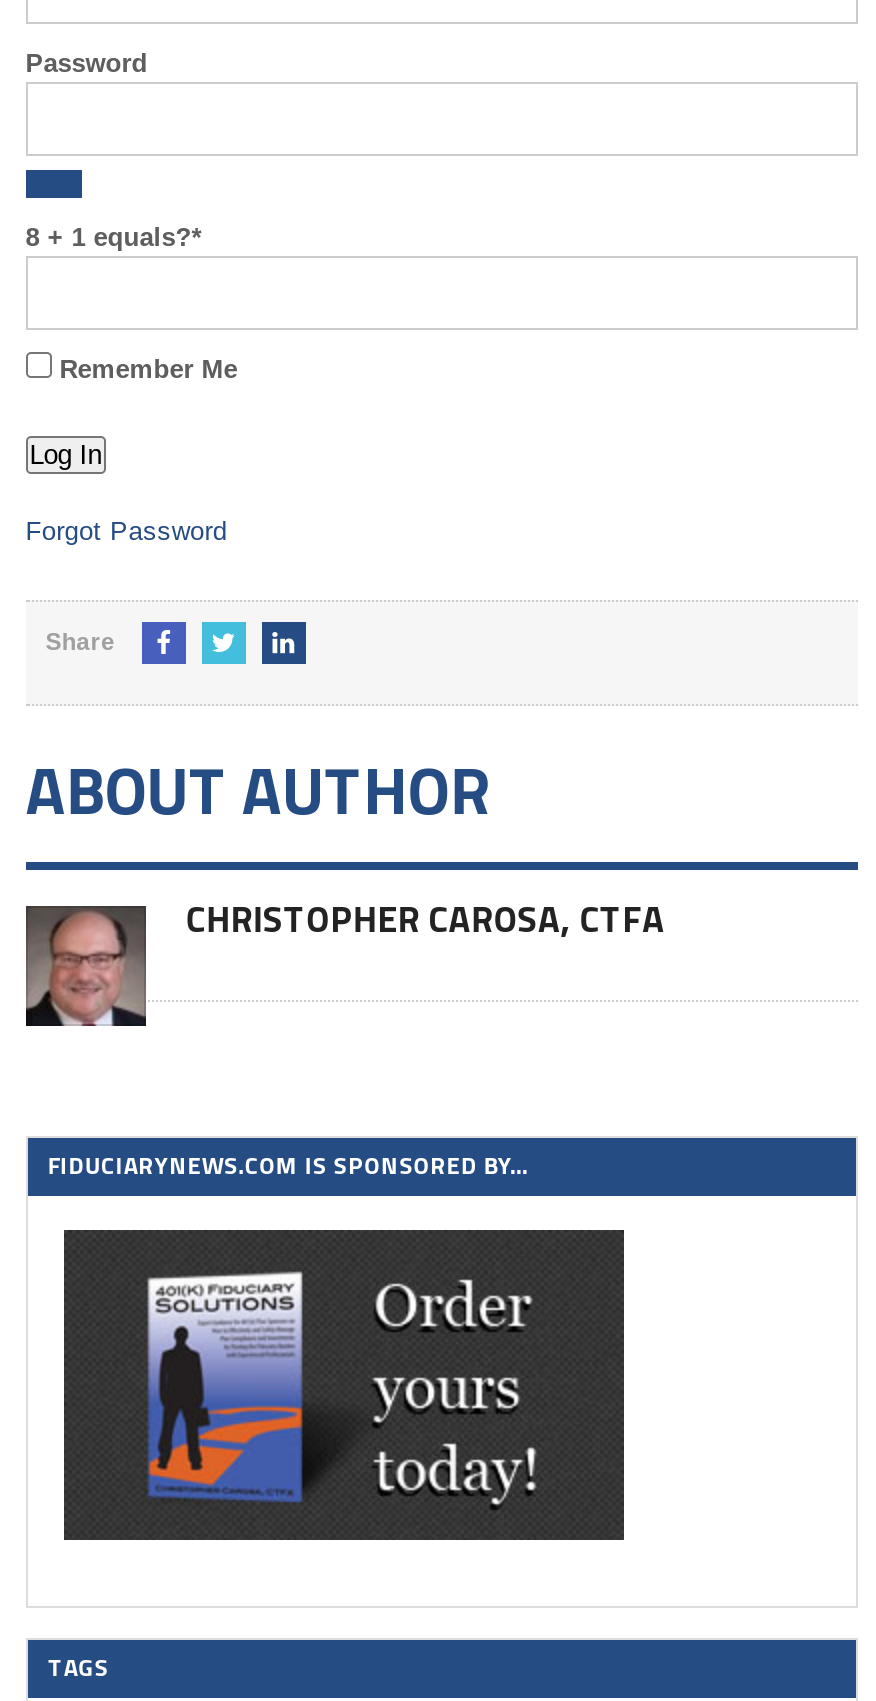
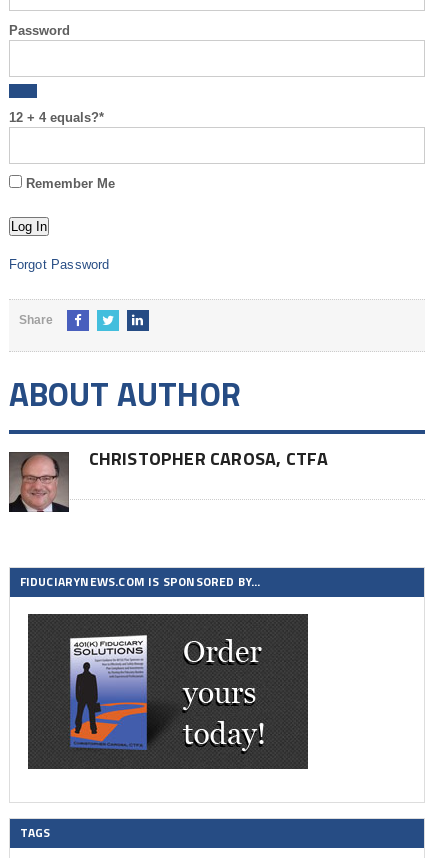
[25,221,201,251] 8 + 1 equals?* -> [9,109,104,124] 12 + 4 equals?*

